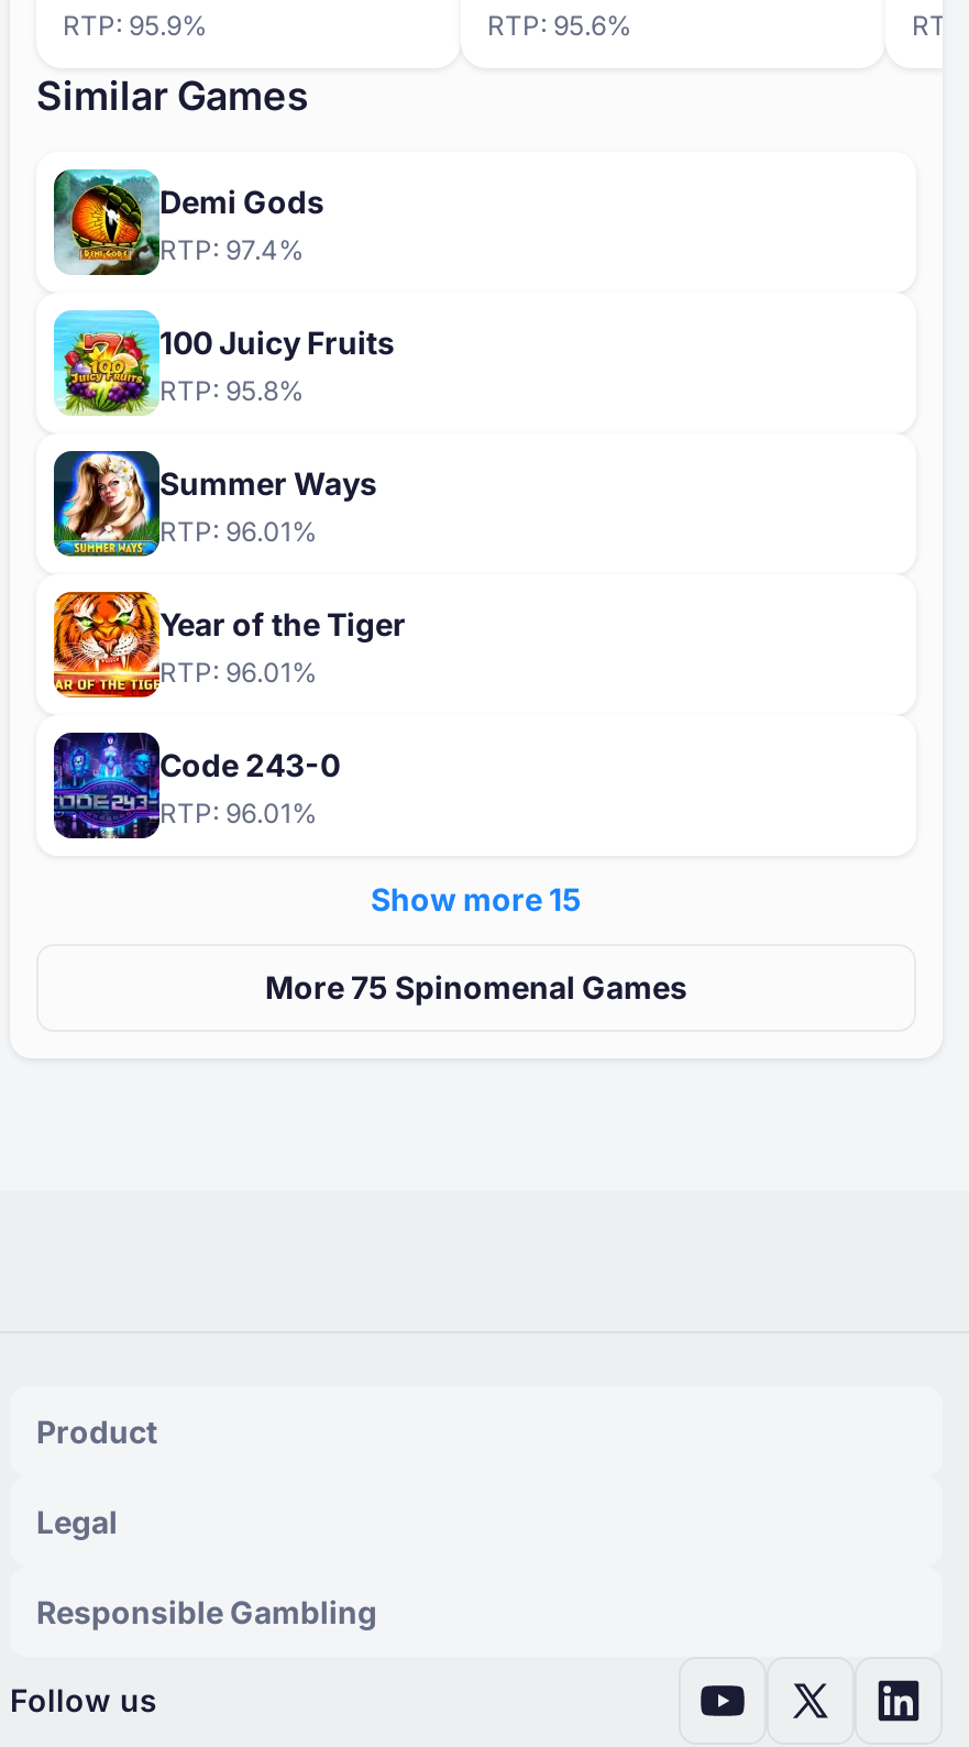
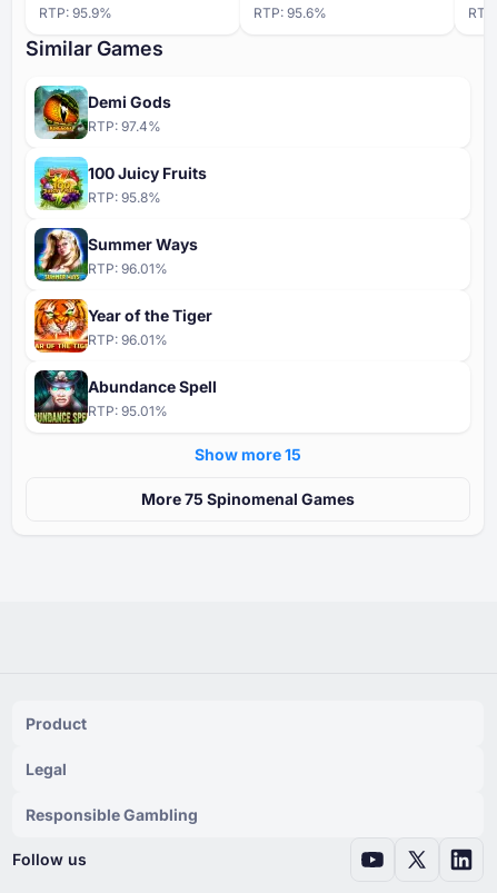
[52,730,340,840] [image] | Code 243-0 | RTP: 96.01% -> [33,369,217,424] [image] | Abundance Spell | RTP: 95.01%

